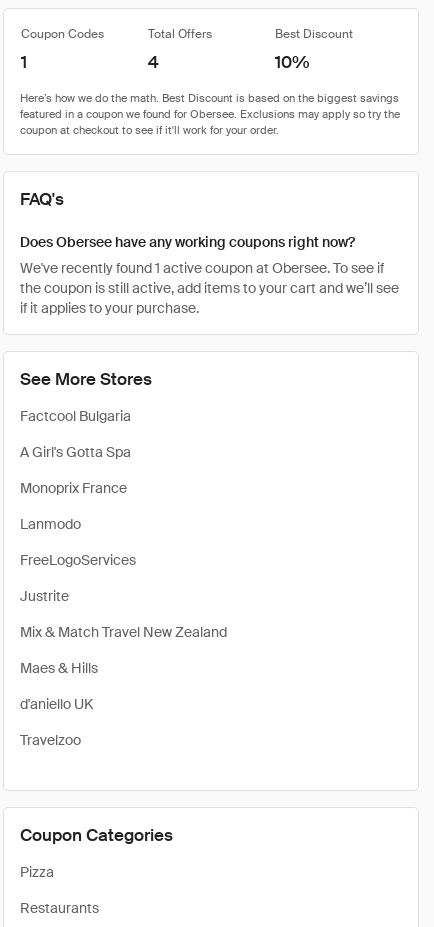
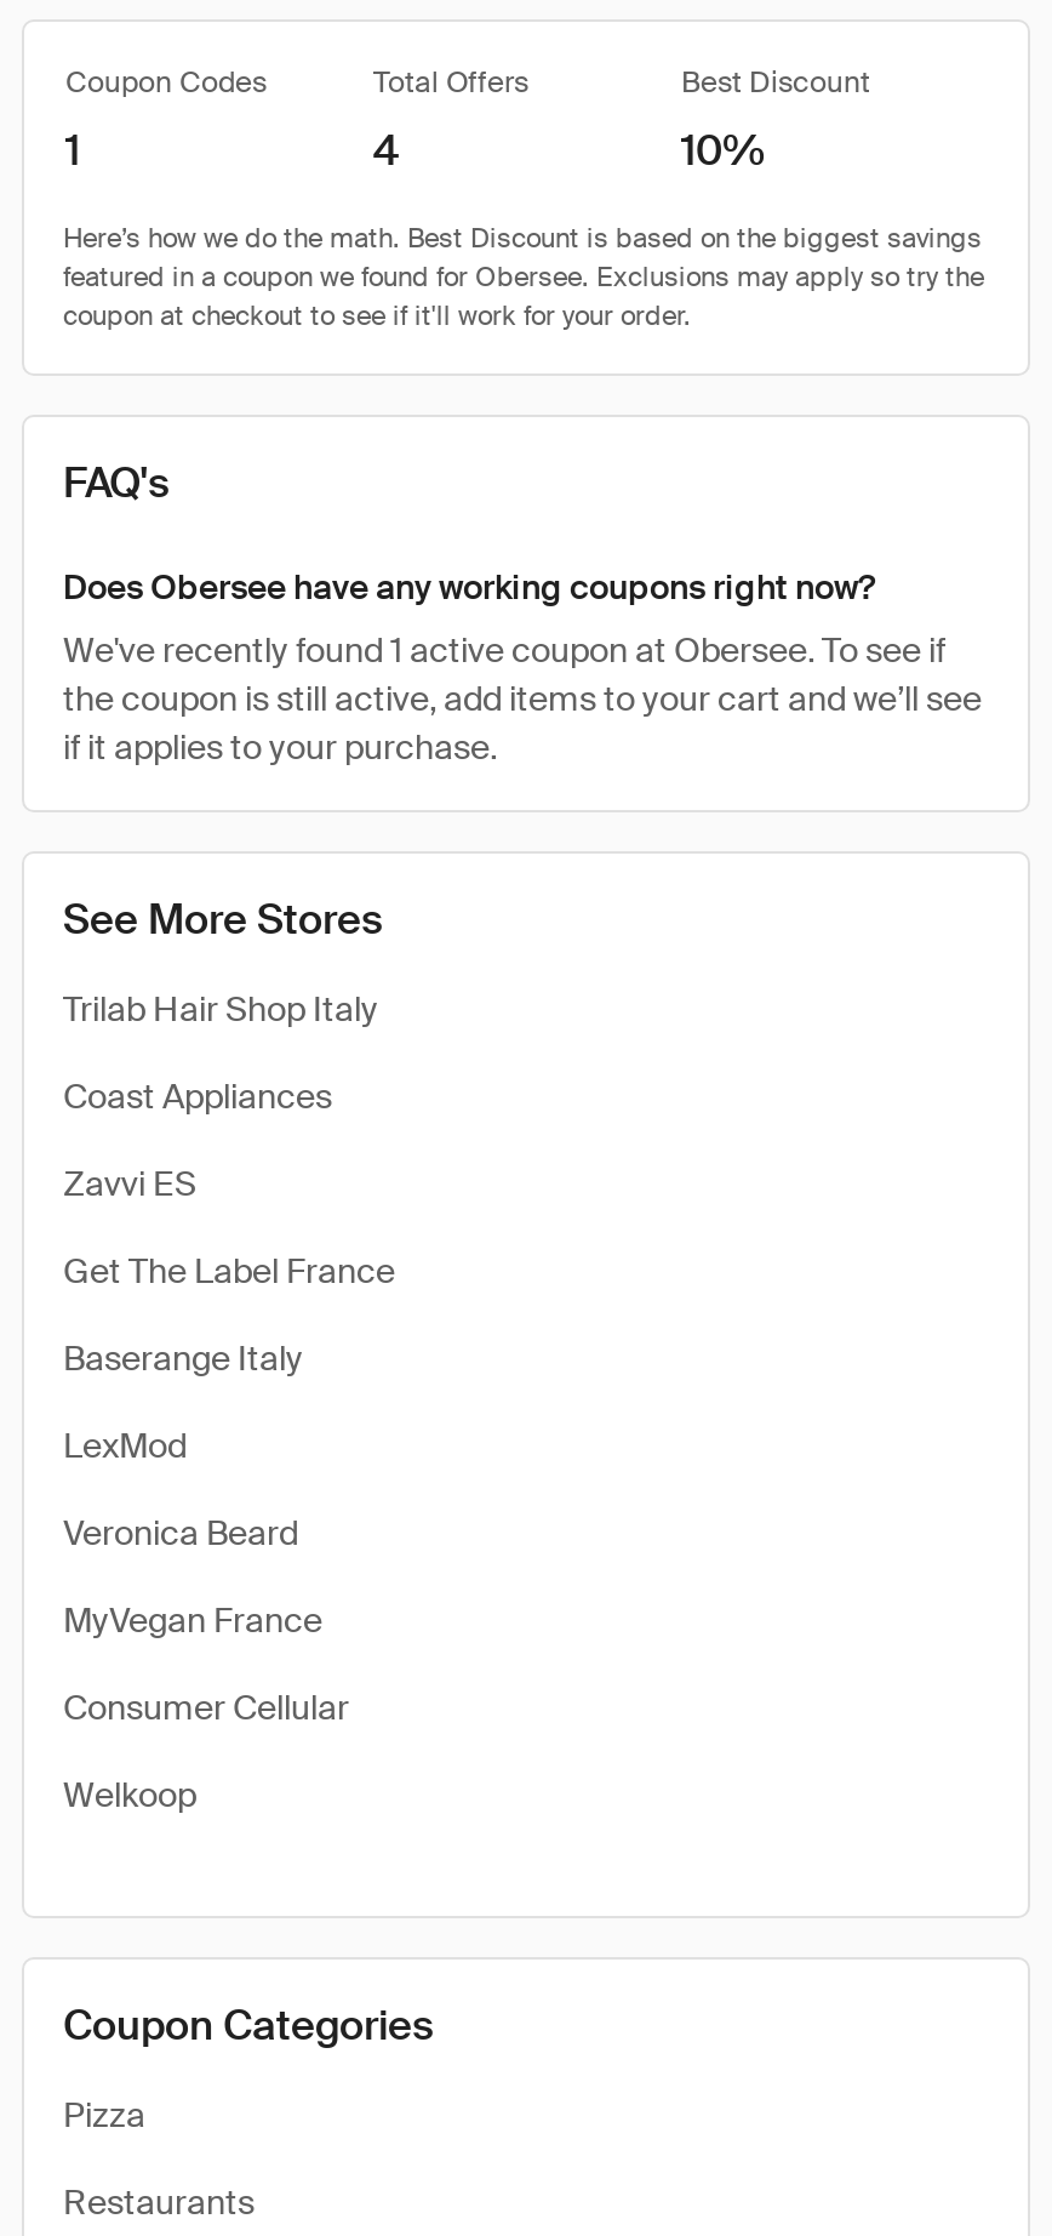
[20,407,131,425] Factcool Bulgaria -> [63,987,378,1031] Trilab Hair Shop Italy
[20,443,131,461] A Girl's Gotta Spa -> [63,1074,332,1118] Coast Appliances
[20,479,127,497] Monoprix France -> [63,1162,196,1205] Zavvi ES
[20,515,81,533] Lanmodo -> [63,1249,395,1293] Get The Label France
[20,551,136,569] FreeLogoServices -> [63,1336,303,1380] Baserange Italy
[20,587,69,605] Justrite -> [63,1424,187,1467] LexMod
[20,623,227,641] Mix & Match Travel New Zealand -> [63,1511,298,1555] Veronica Beard
[20,659,98,677] Maes & Hills -> [63,1598,322,1642] MyVegan France
[20,695,93,713] d'aniello UK -> [63,1685,349,1729] Consumer Cellular
[20,731,81,749] Travelzoo -> [63,1773,196,1816] Welkoop

